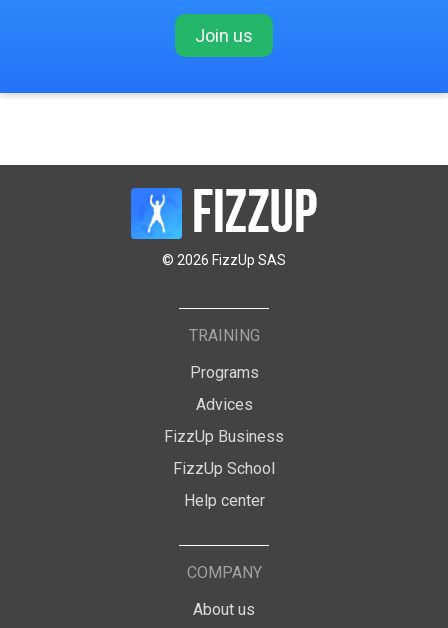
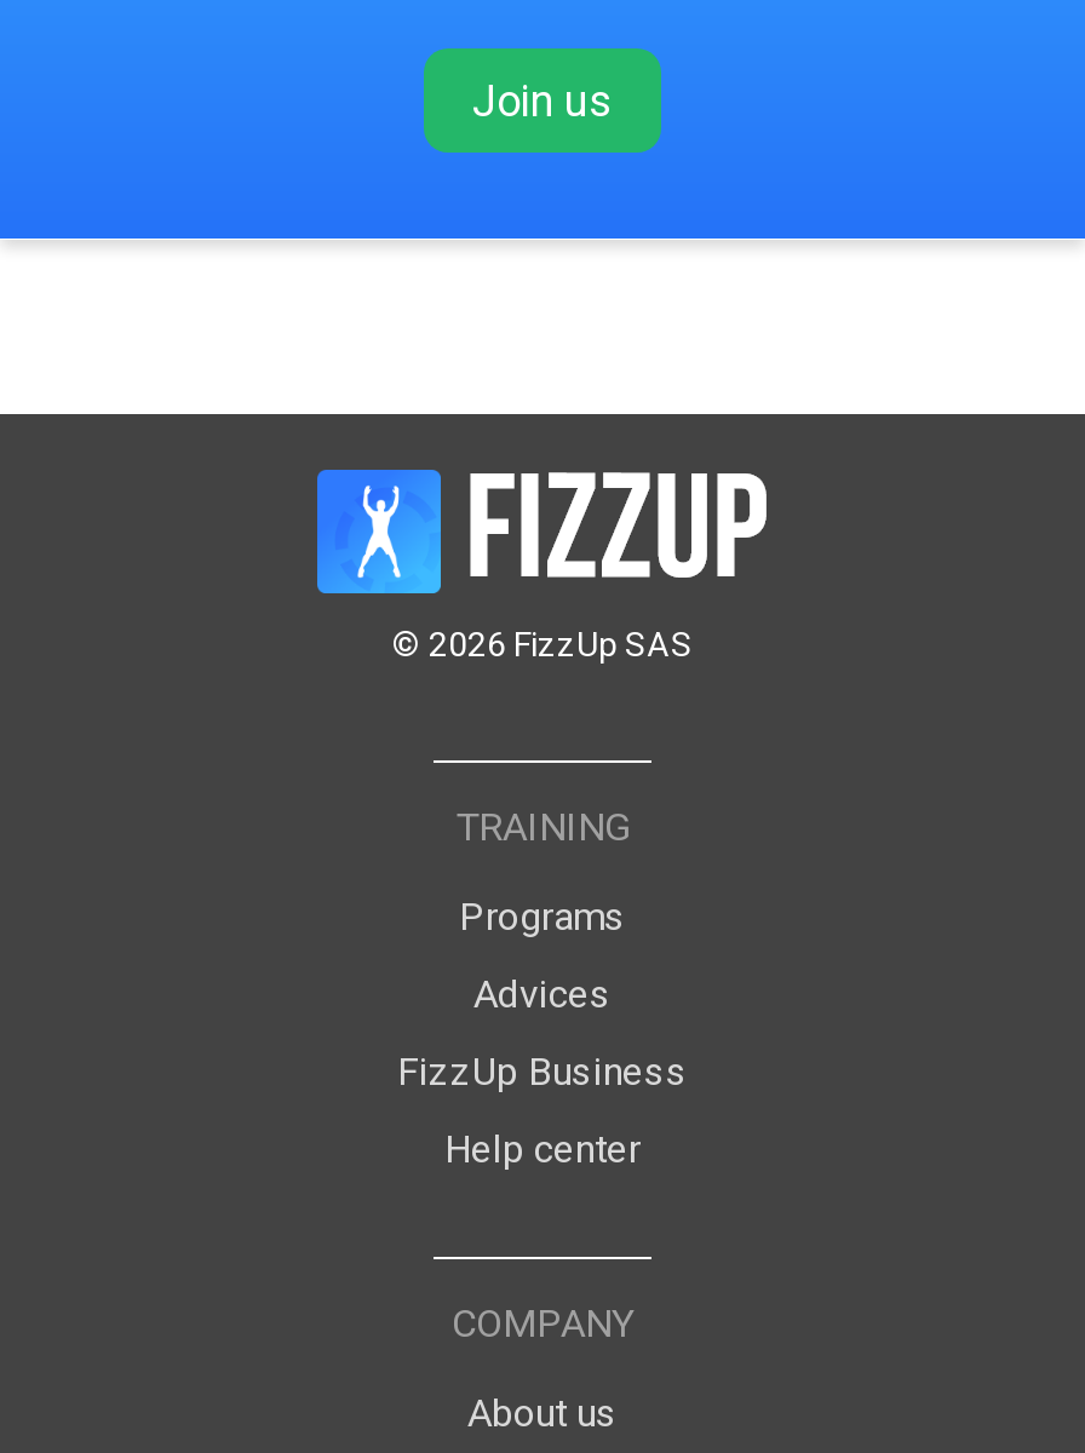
[173,459,275,478] FizzUp School -> none

